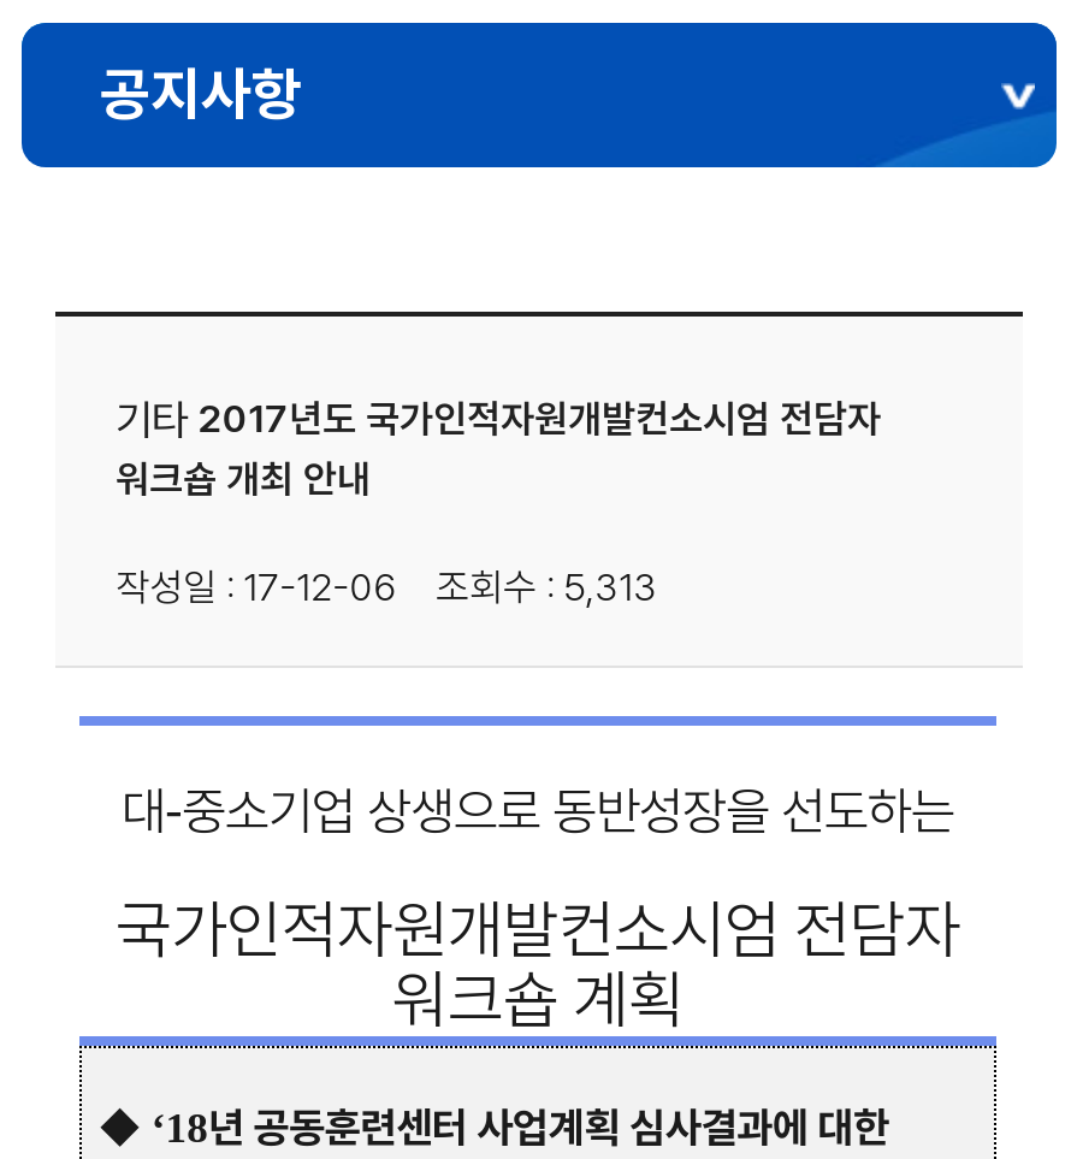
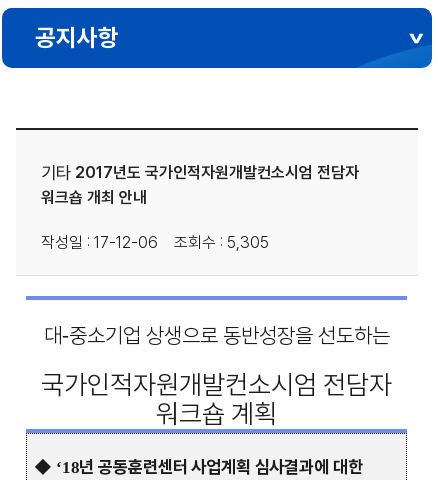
[116,564,657,610] 작성일 : 17-12-06 조회수: 5,313 -> [41,233,269,252] 작성일 : 17-12-06 조회수: 5,305

